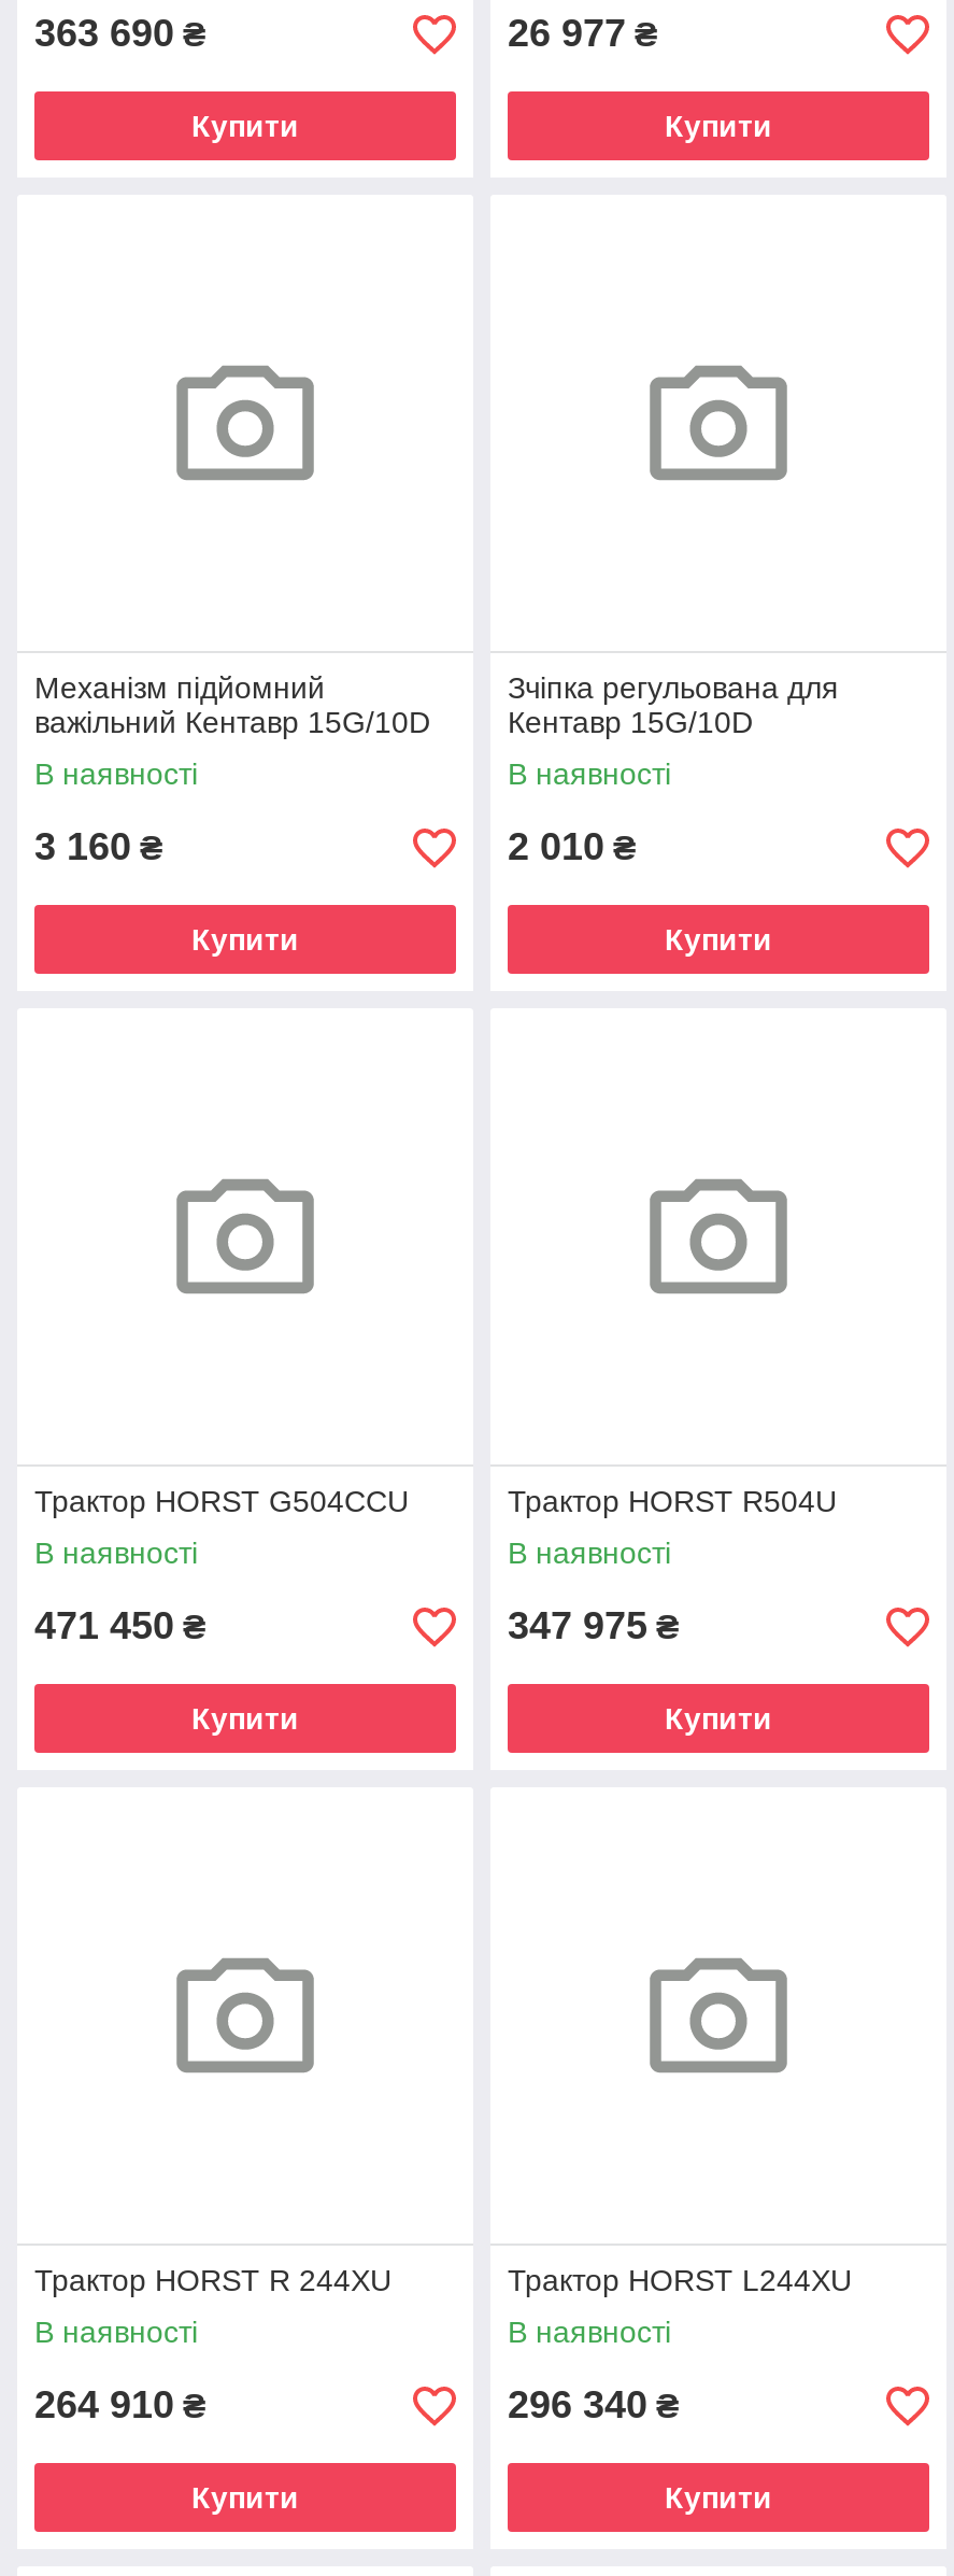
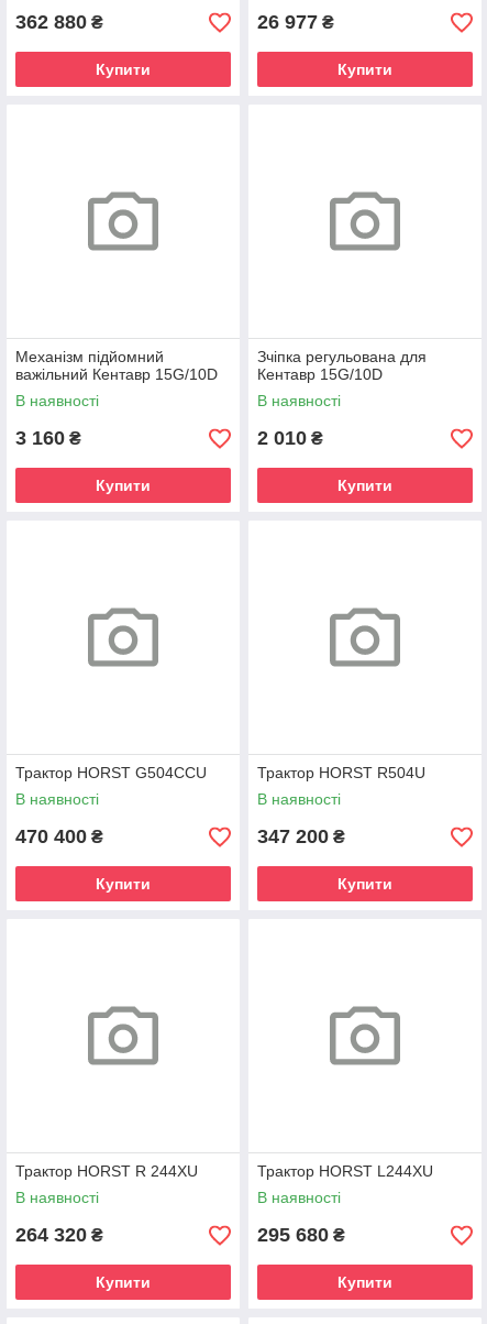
[34,12,207,56] 363 690 ₴ -> [15,11,103,33] 362 880 ₴
[34,1605,207,1648] 471 450 ₴ -> [15,826,103,848] 470 400 ₴
[508,1605,680,1648] 347 975 ₴ -> [257,826,345,848] 347 200 ₴
[34,2384,207,2427] 264 910 ₴ -> [15,1224,103,1246] 264 320 ₴
[508,2384,680,2427] 296 340 ₴ -> [257,1224,345,1246] 295 680 ₴

